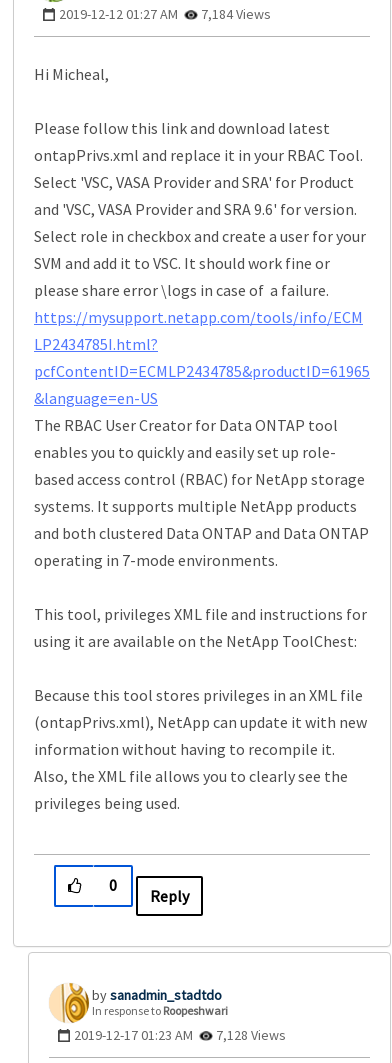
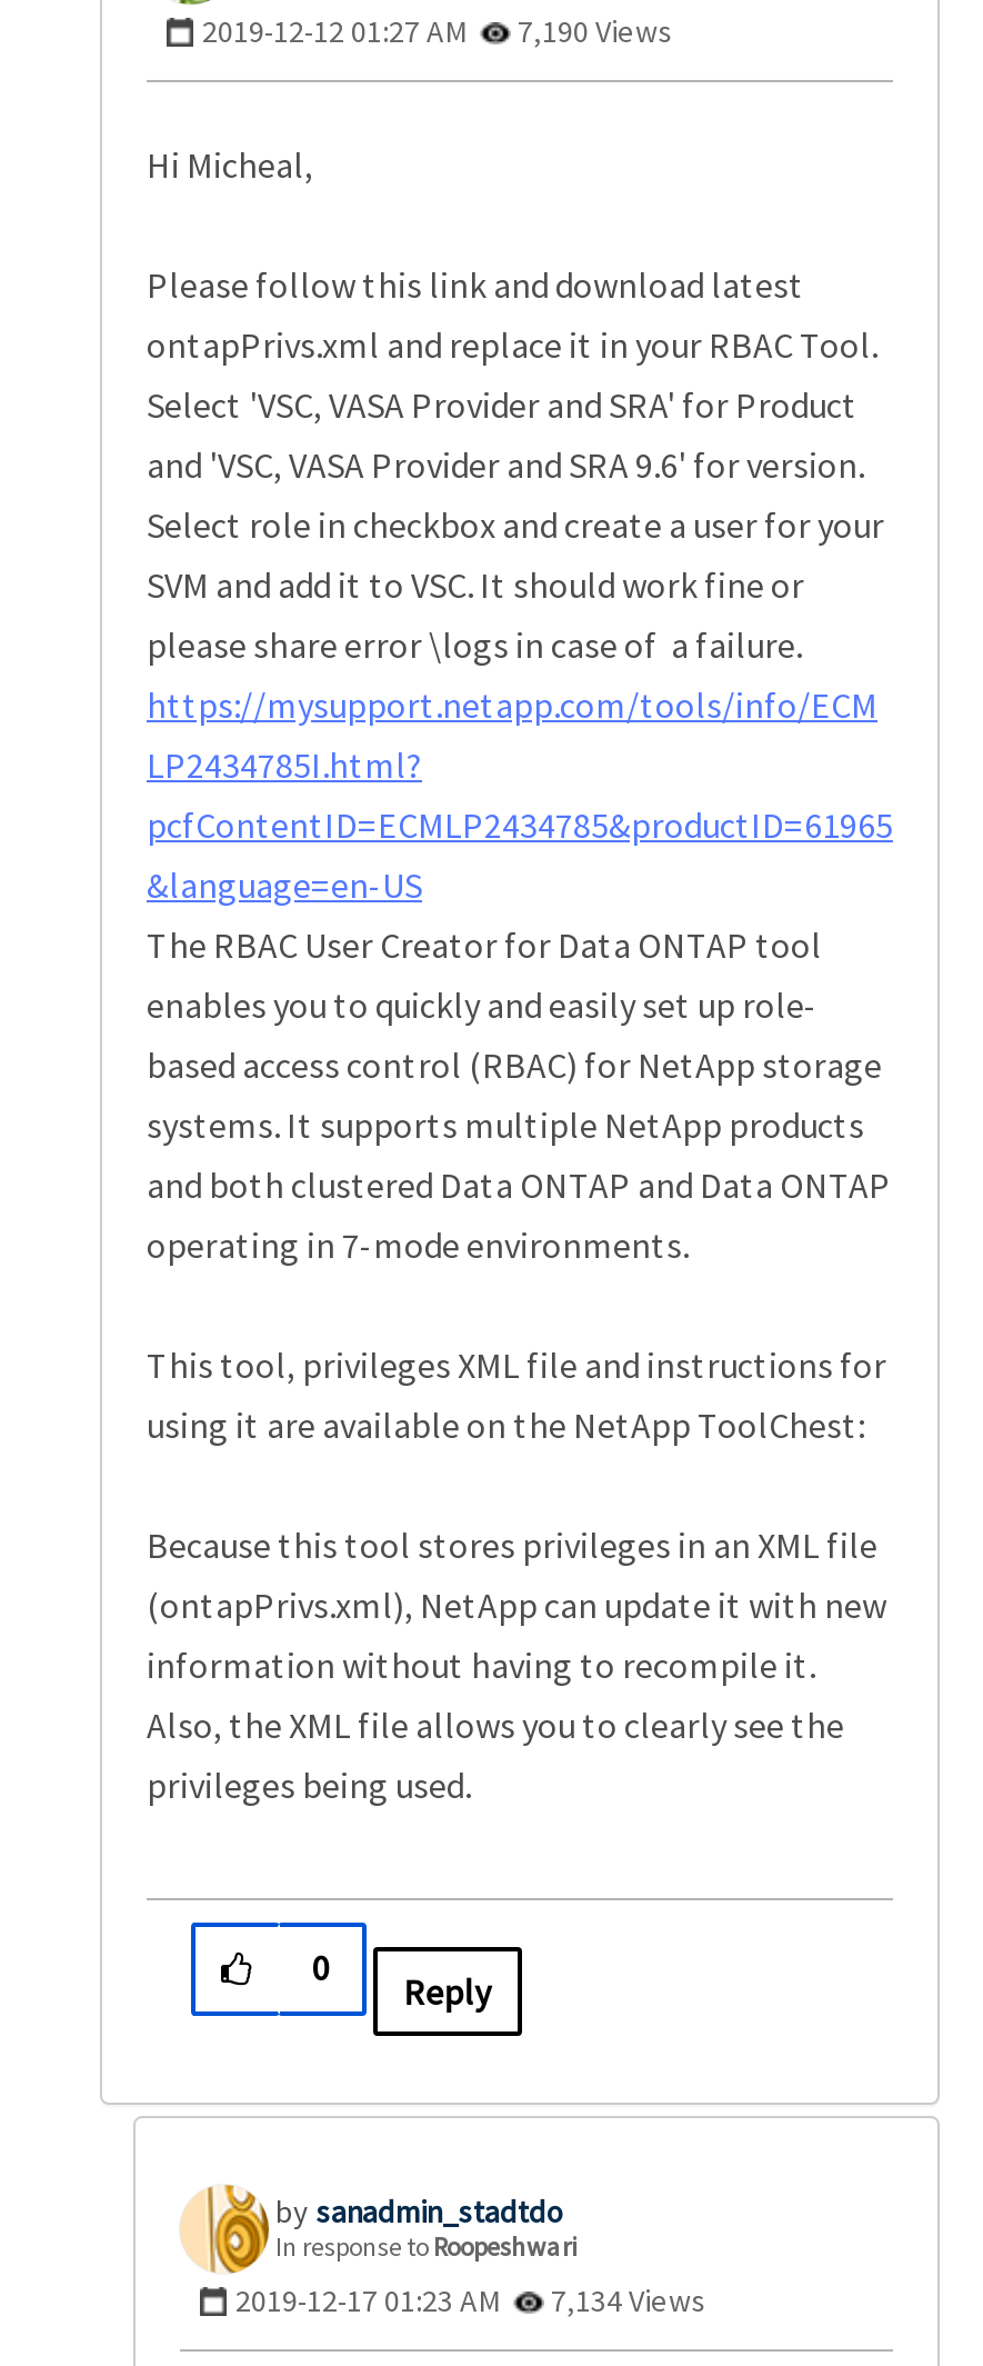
[59,5,271,23] 2019-12-12 01:27 AM 7,184 Views -> [202,12,673,52] 2019-12-12 01:27 AM 7,190 Views
[74,1026,286,1044] 2019-12-17 01:23 AM 7,128 Views -> [235,2281,706,2321] 2019-12-17 01:23 AM 7,134 Views

